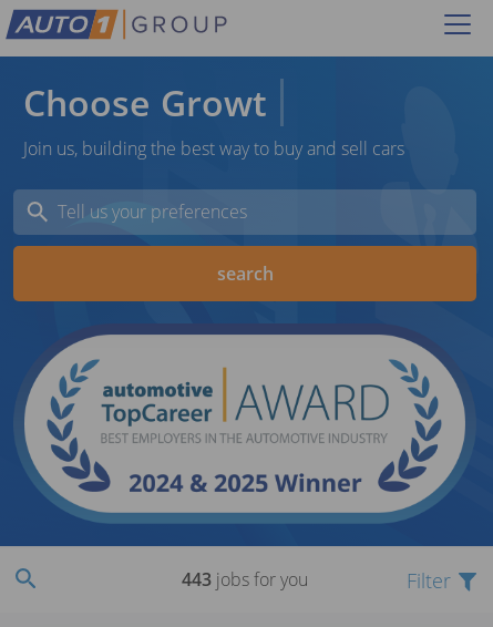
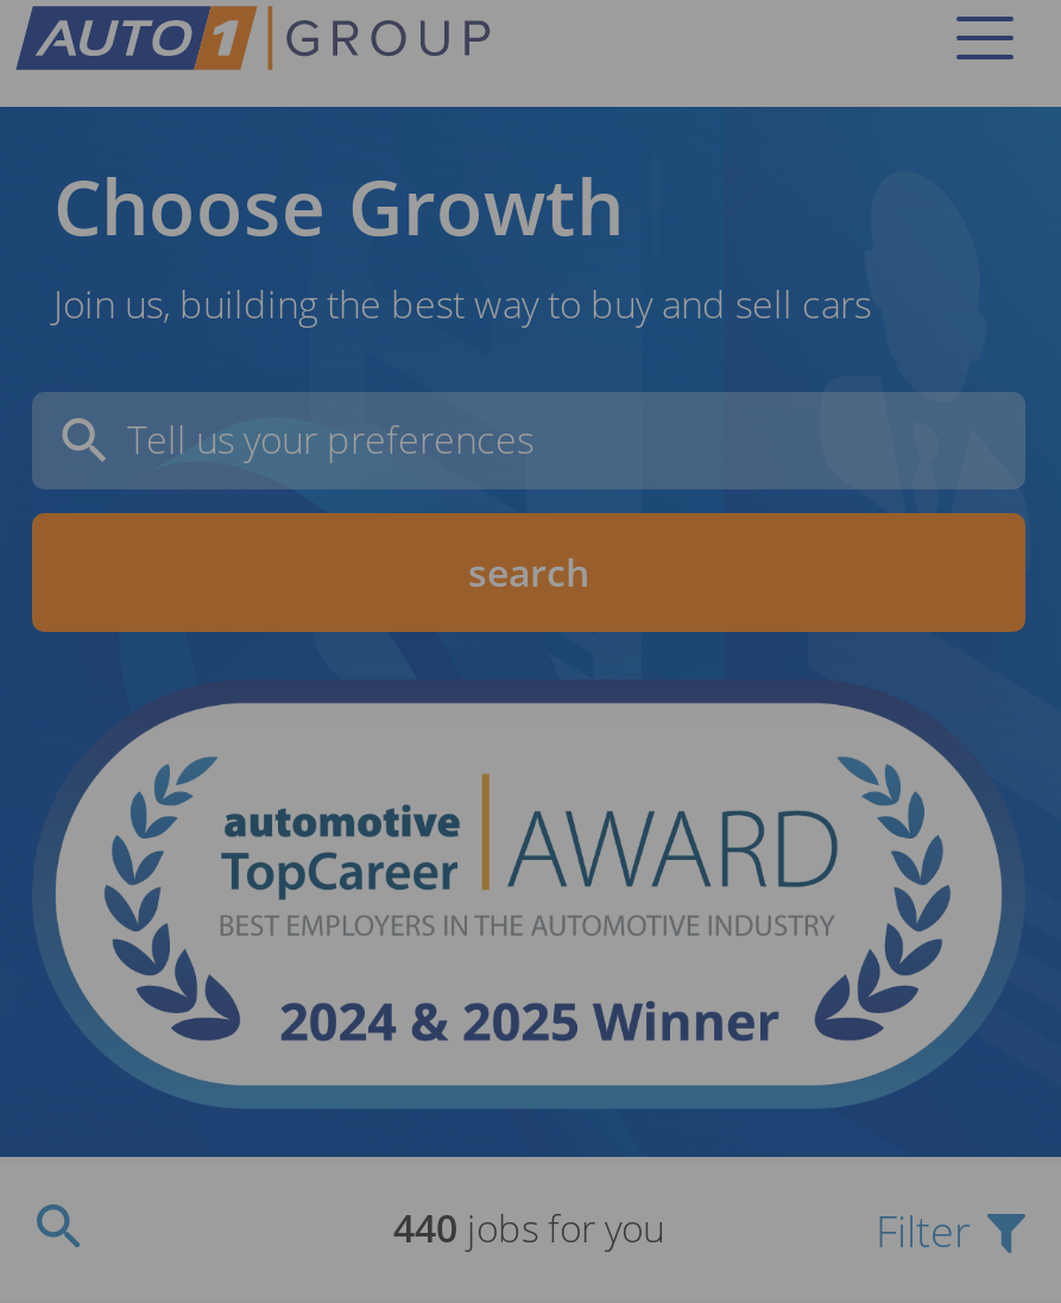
[23,79,289,126] Choose Growth -> [53,154,396,257] Choose C
[182,568,308,592] 443 jobs for you -> [393,1203,664,1255] 440 jobs for you

